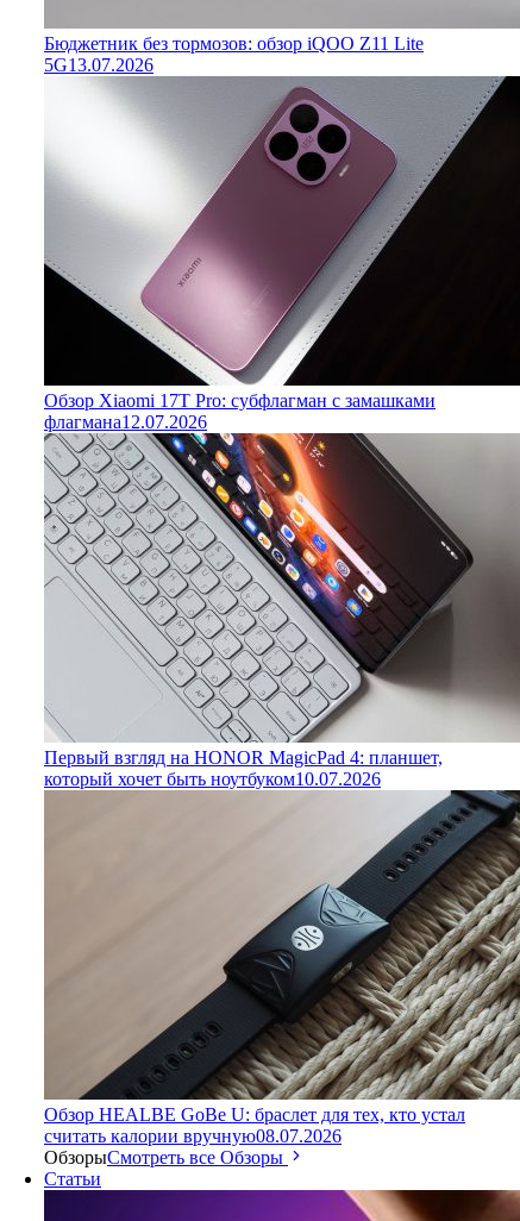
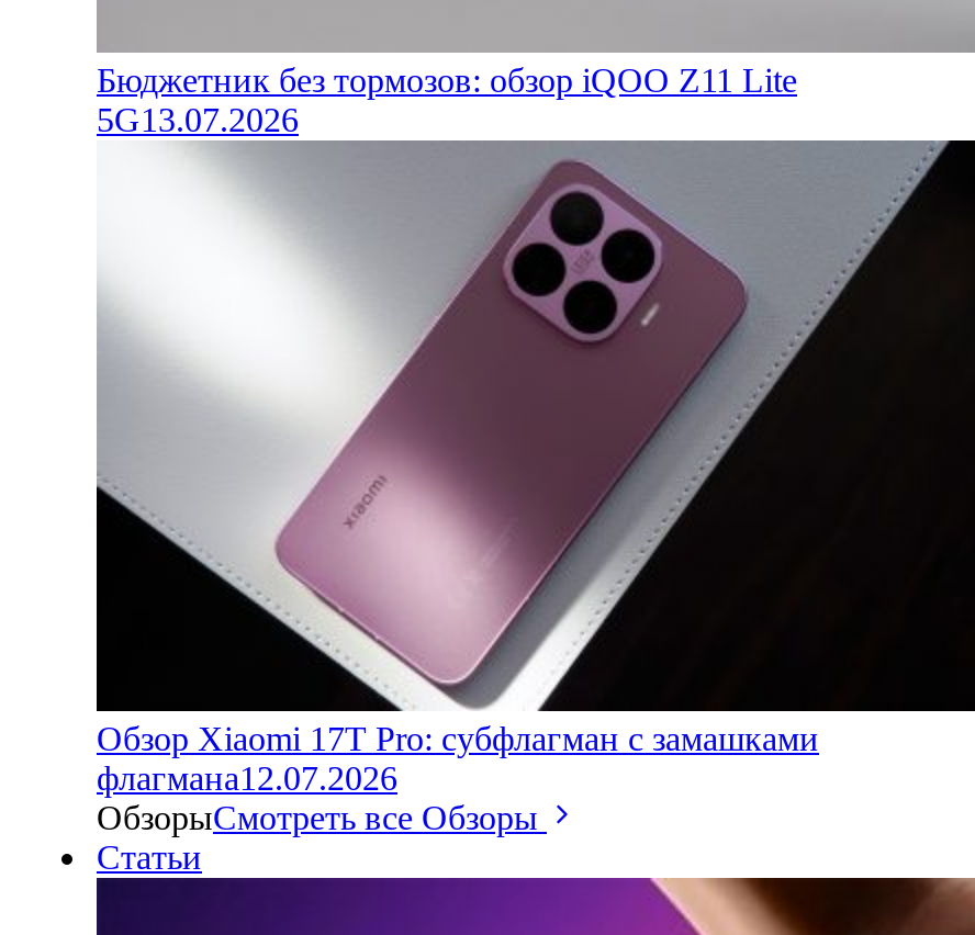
[44,432,516,789] [image] | Первый взгляд на HONOR MagicPad 4: планшет, | который хочет быть ноутбуком 10.07.2026 -> none
[44,790,516,1146] [image] | Обзор HEALBE GoBe U: браслет для тех, кто устал | считать калории вручную08.07.2026 -> none

